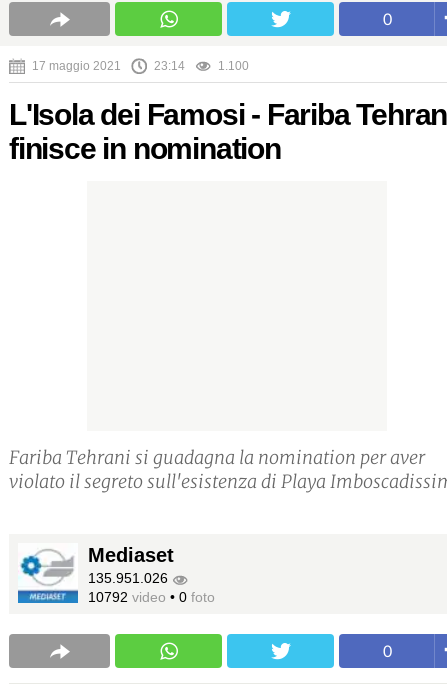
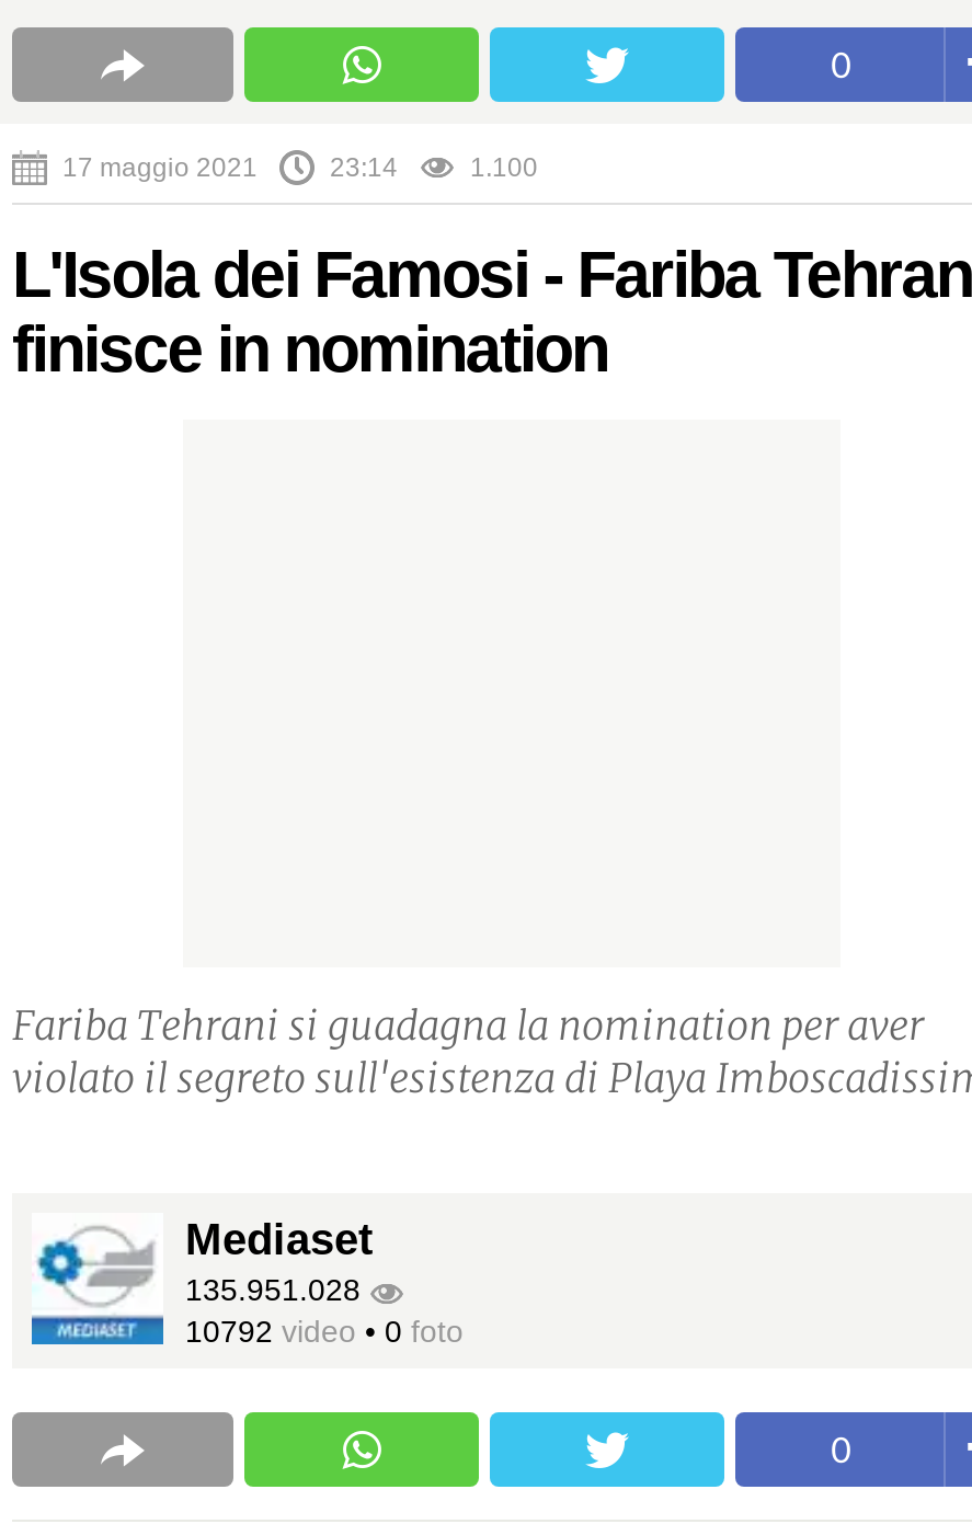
[88,570,168,586] 135.951.026 -> [185,1273,361,1308] 135.951.028

